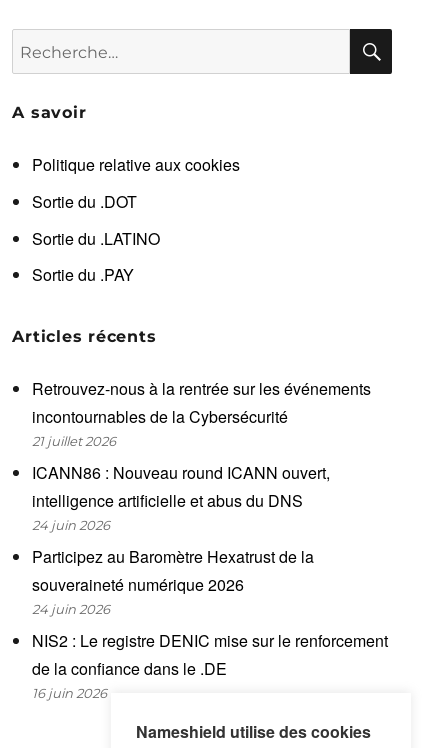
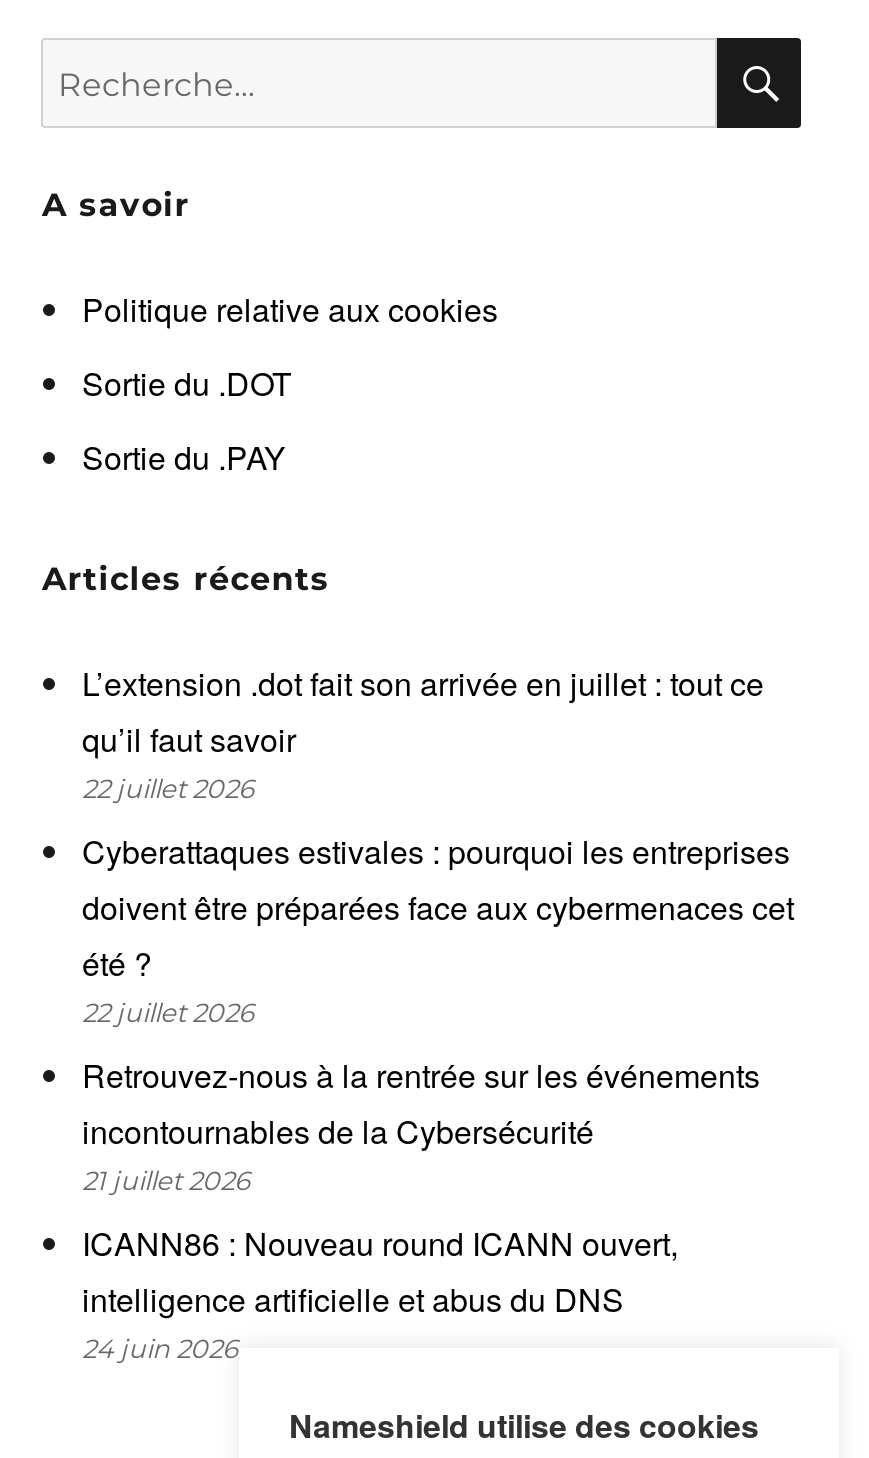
[32,227,160,250] Sortie du .LATINO -> none
moved [12,263,156,346] -> [42,433,330,598]: Sortie du .PAY | Articles récents
none -> [82,660,794,1028] L’extension .dot fait son arrivée en juillet : tout ce | qu’il faut savoir | 22 juillet 2026 | Cyberattaques estivales : pourquoi les entreprises | doivent être préparées face aux cybermenaces cet | été ? | 22 juillet 2026
moved [32,377,371,533] -> [82,1052,760,1364]: Retrouvez-nous à la rentrée sur les événements | incontournables de la Cybersécurité | 21 juillet 2026 | ICANN86 : Nouveau round ICANN ouvert, | intelligence artificielle et abus du DNS | 24 juin 2026
[32,545,388,701] Participez au Baromètre Hexatrust de la | souveraineté numérique 2026 | 24 juin 2026 | NIS2 : Le registre DENIC mise sur le renforcement | de la confiance dans le .DE | 16 juin 2026 -> none

